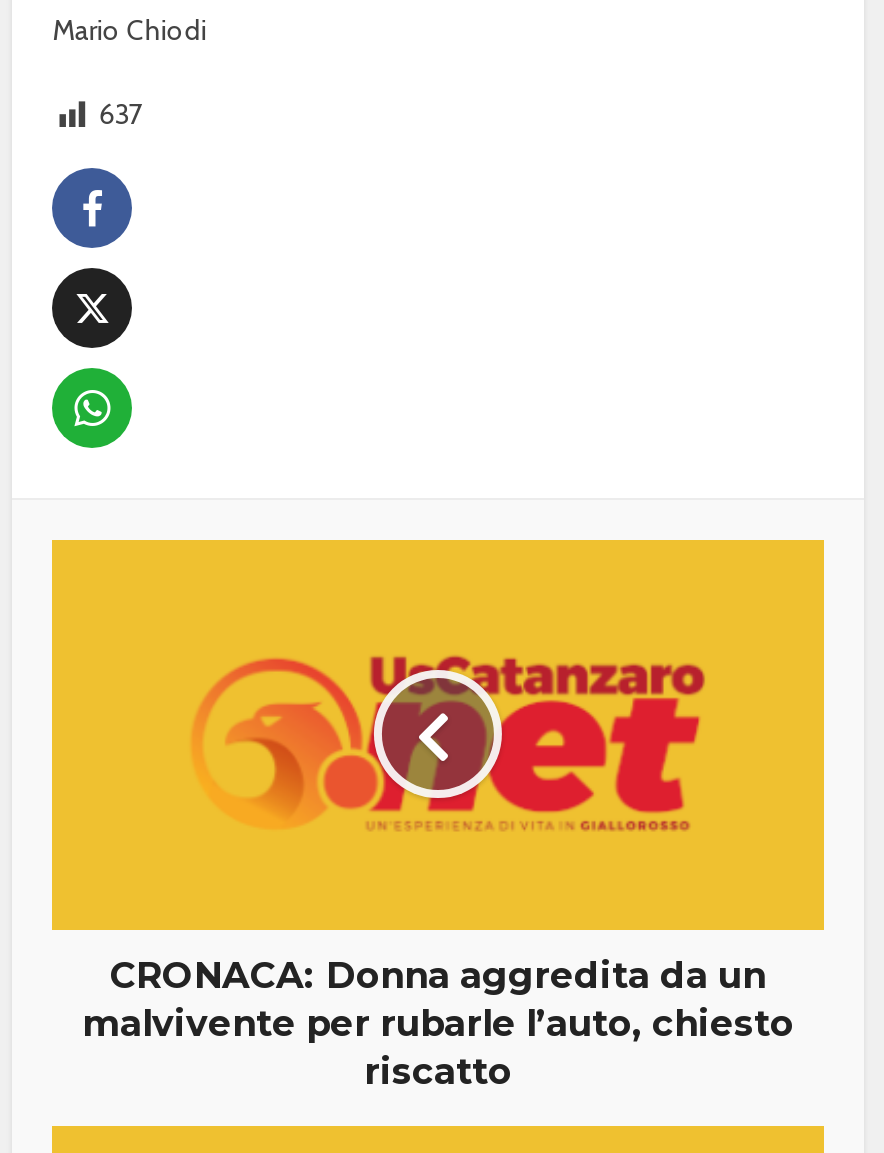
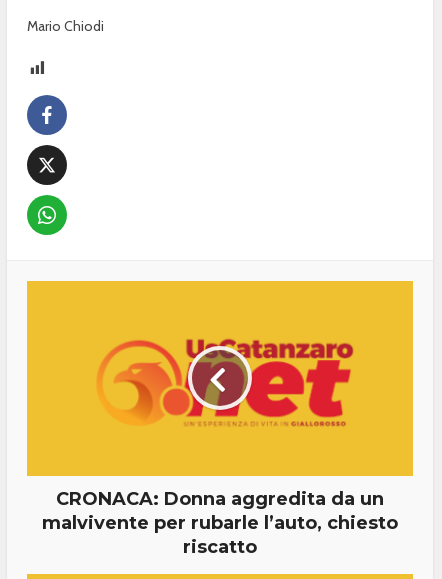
[98,96,142,132] 637 -> none

